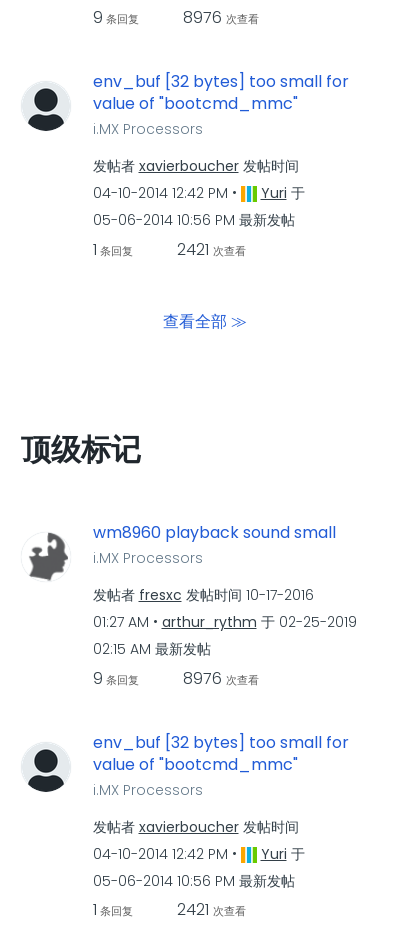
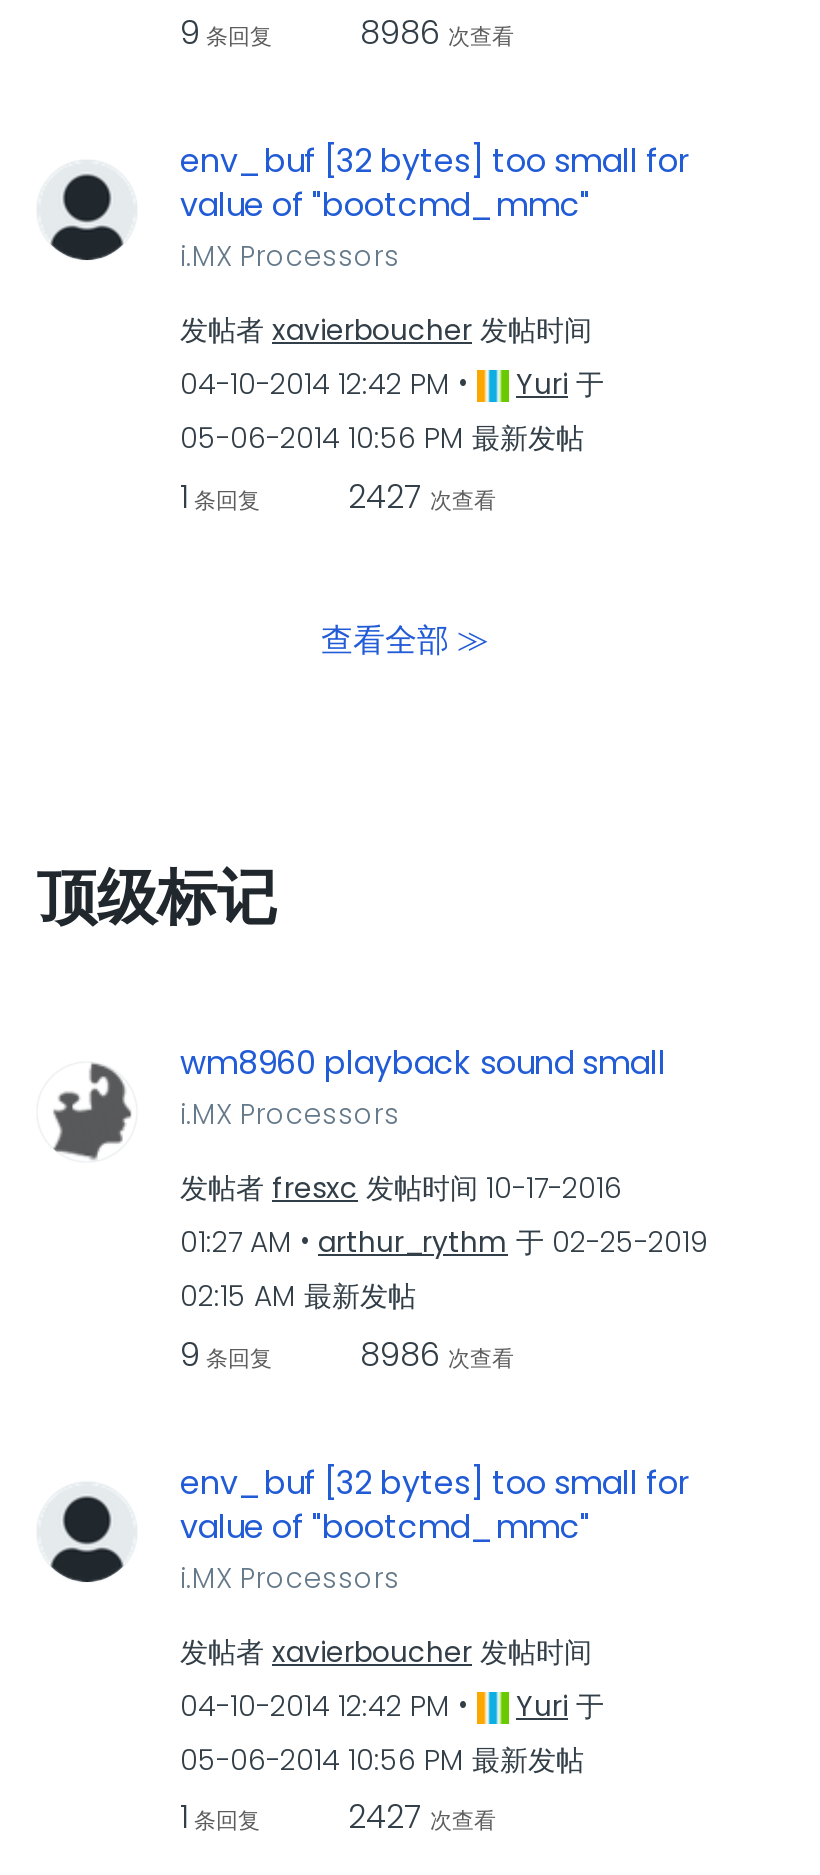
[92,6,258,29] 9条回复 8976 次查看 -> [180,10,514,56] 9条回复 8986 次查看
[92,237,245,260] 1条回复 2421 次查看 -> [180,473,496,519] 1条回复 2427 次查看
[92,666,258,689] 9条回复 8976 次查看 -> [180,1331,514,1377] 9条回复 8986 次查看
[92,898,245,921] 1条回复 2421 次查看 -> [180,1794,496,1840] 1条回复 2427 次查看

